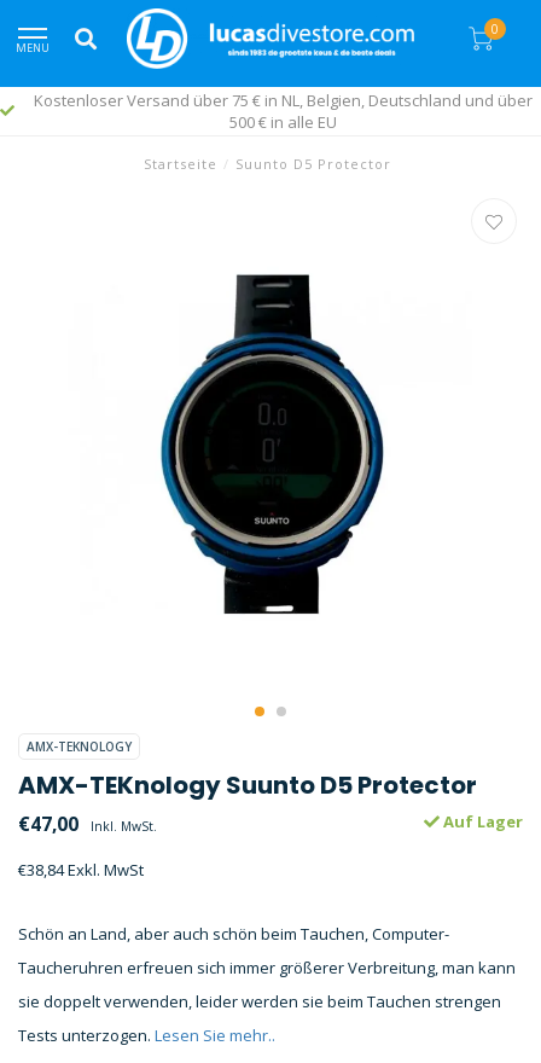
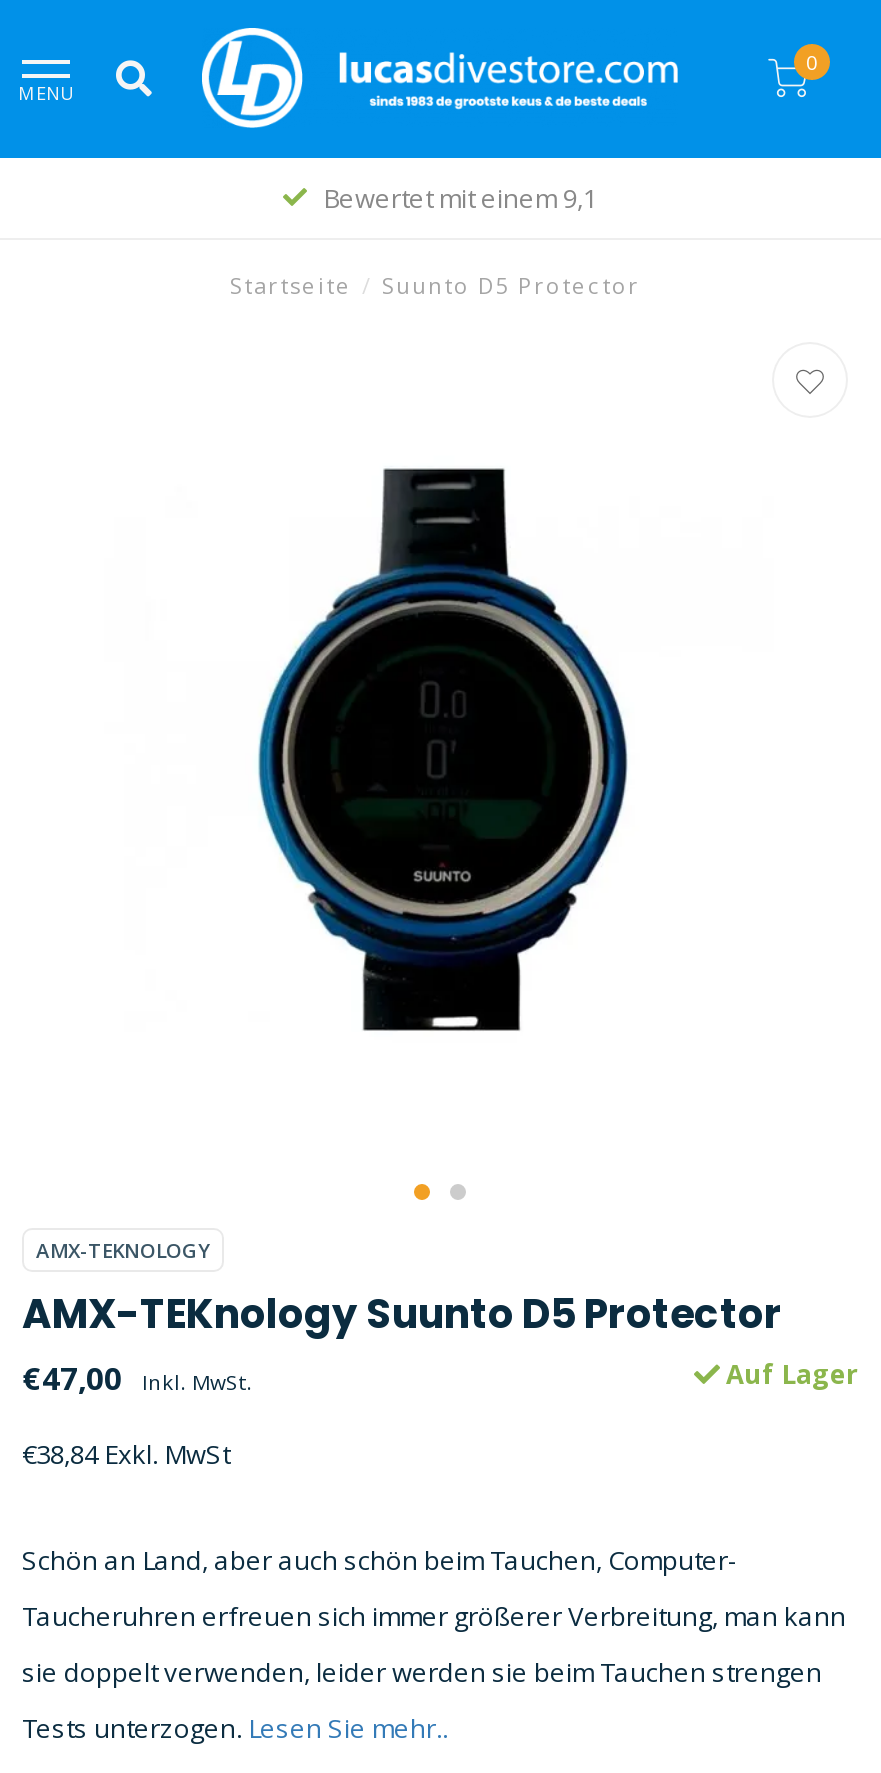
[33,89,532,133] Kostenloser Versand über 75 € in NL, Belgien, Deutschland und über | 500 € in alle EU -> [323,180,597,216] Bewertet mit einem 9,1

